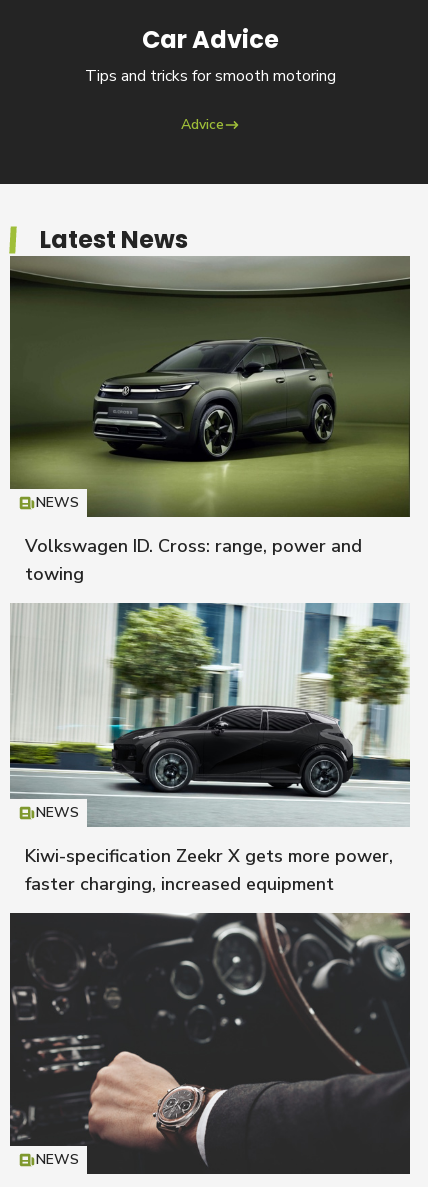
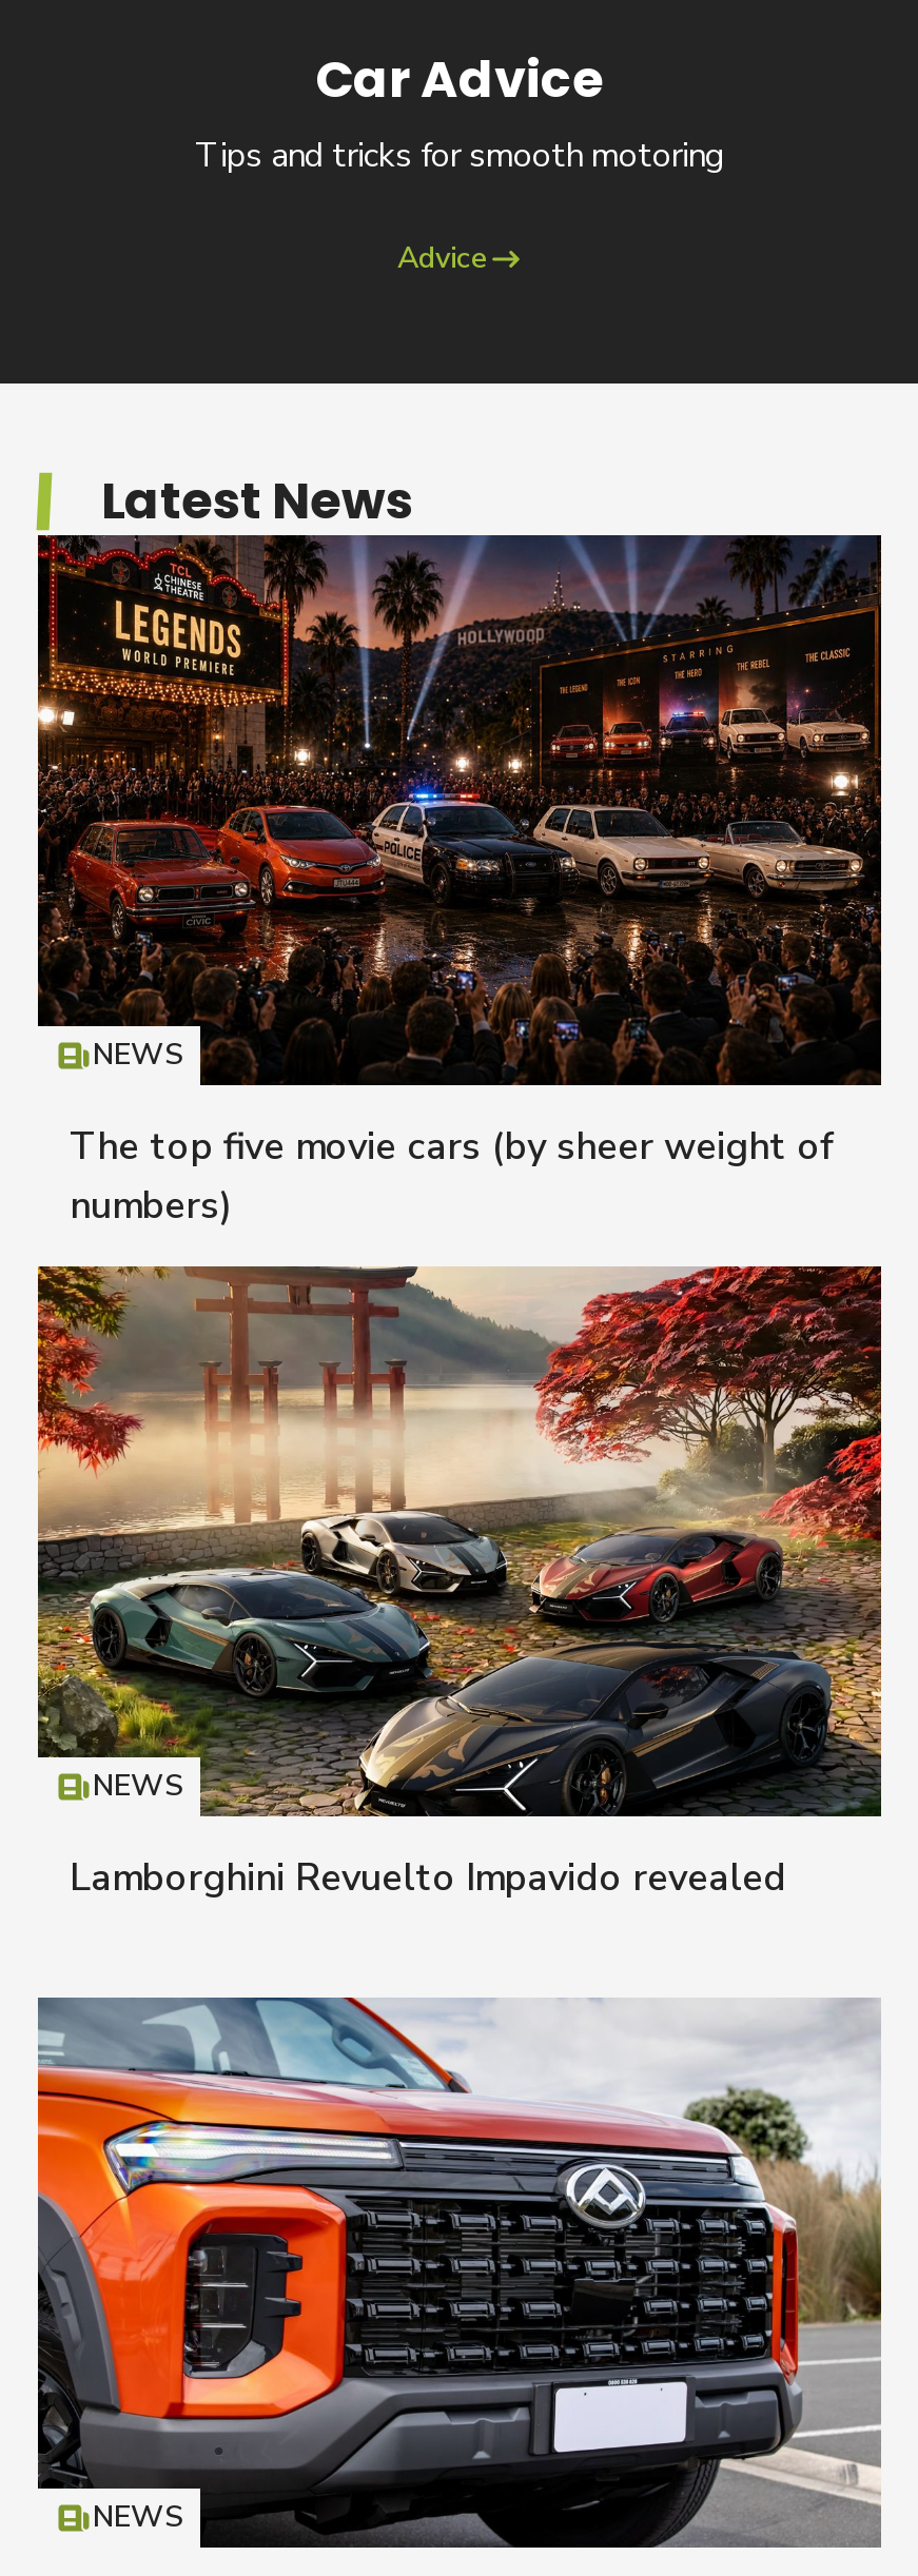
[9,256,411,586] [image] | Volkswagen ID. Cross: range, power and | towing -> [36,534,883,1231] [image] | The top five movie cars (by sheer weight of | numbers)
[10,602,410,896] [image] | Kiwi-specification Zeekr X gets more power, | faster charging, increased equipment -> [36,1263,883,1903] [image] | Lamborghini Revuelto Impavido revealed
[9,912,411,1174] [image] -> [36,1994,883,2546] [image]

